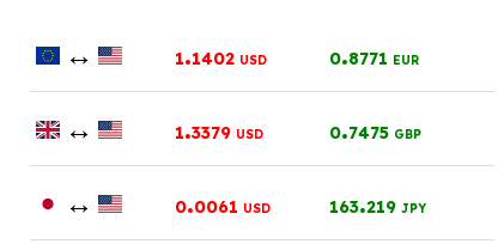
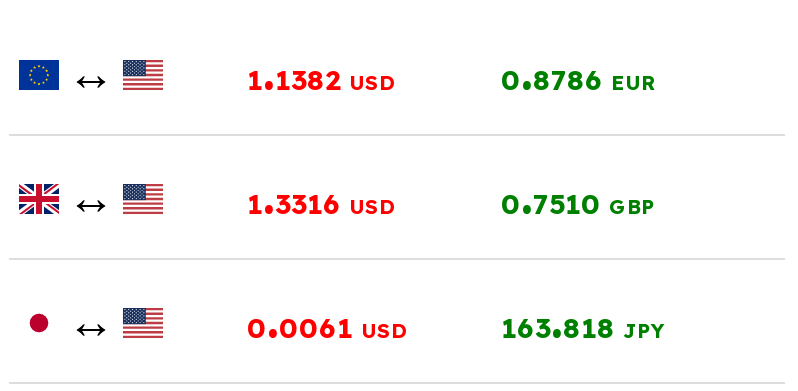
[175,35,267,71] 1.1402USD -> [247,41,395,101] 1.1382USD
[329,35,419,71] 0.8771 EUR -> [501,41,655,101] 0.8786 EUR
[175,110,263,145] 1.3379 USD -> [247,165,395,225] 1.3316 USD
[329,110,421,145] 0.7475 GBP -> [501,165,655,225] 0.7510 GBP
[175,184,426,220] 0.0061 USD 163.219 JPY -> [247,289,665,349] 0.0061 USD 163.818 JPY

